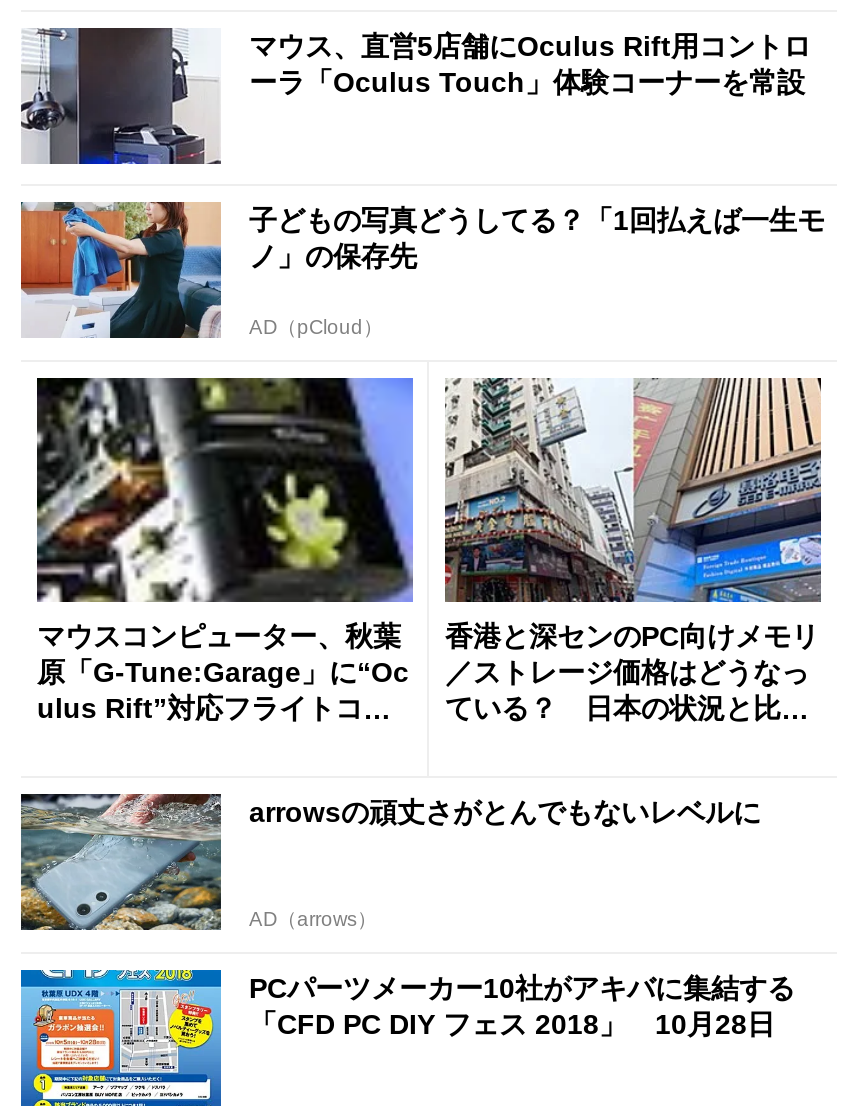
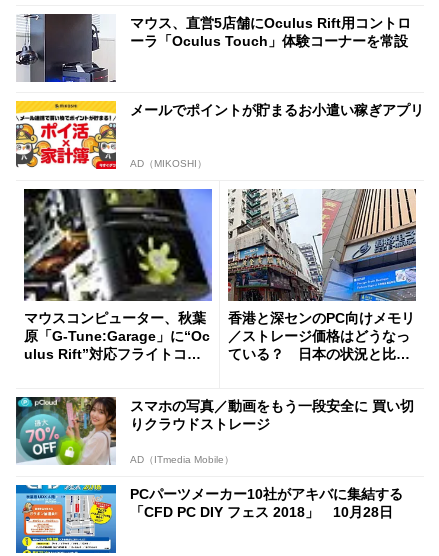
[19,200,825,340] [image] | 子どもの写真どうしてる？「1回払えば一生モ | ノ」の保存先 -> [15,100,424,170] [image] | メールでポイントが貯まるお小遣い稼ぎアプリ
[249,315,383,337] AD（pCloud） -> [130,158,207,169] AD（MIKOSHI）
[19,794,761,932] [image] | arrowsの頑丈さがとんでもないレベルに -> [16,396,414,465] [image] | スマホの写真／動画をもう一段安全に 買い切 | りクラウドストレージ
[249,907,377,929] AD（arrows） -> [130,454,234,465] AD（ITmedia Mobile）

